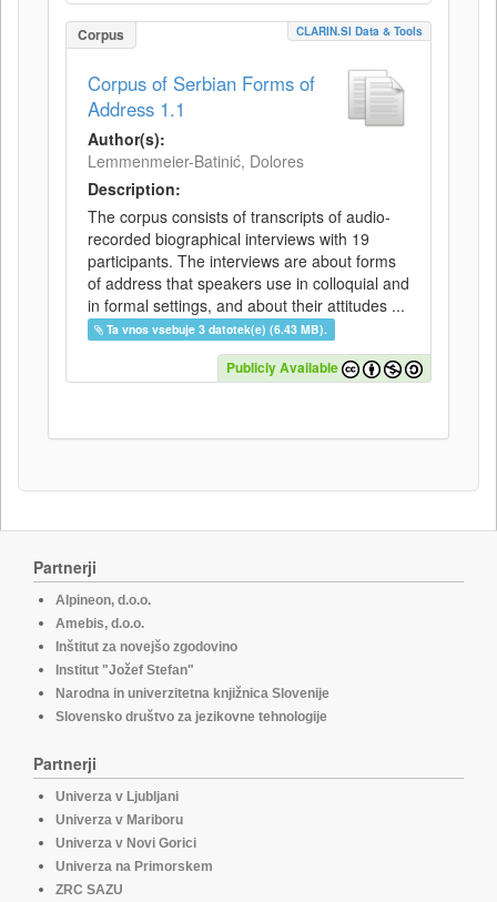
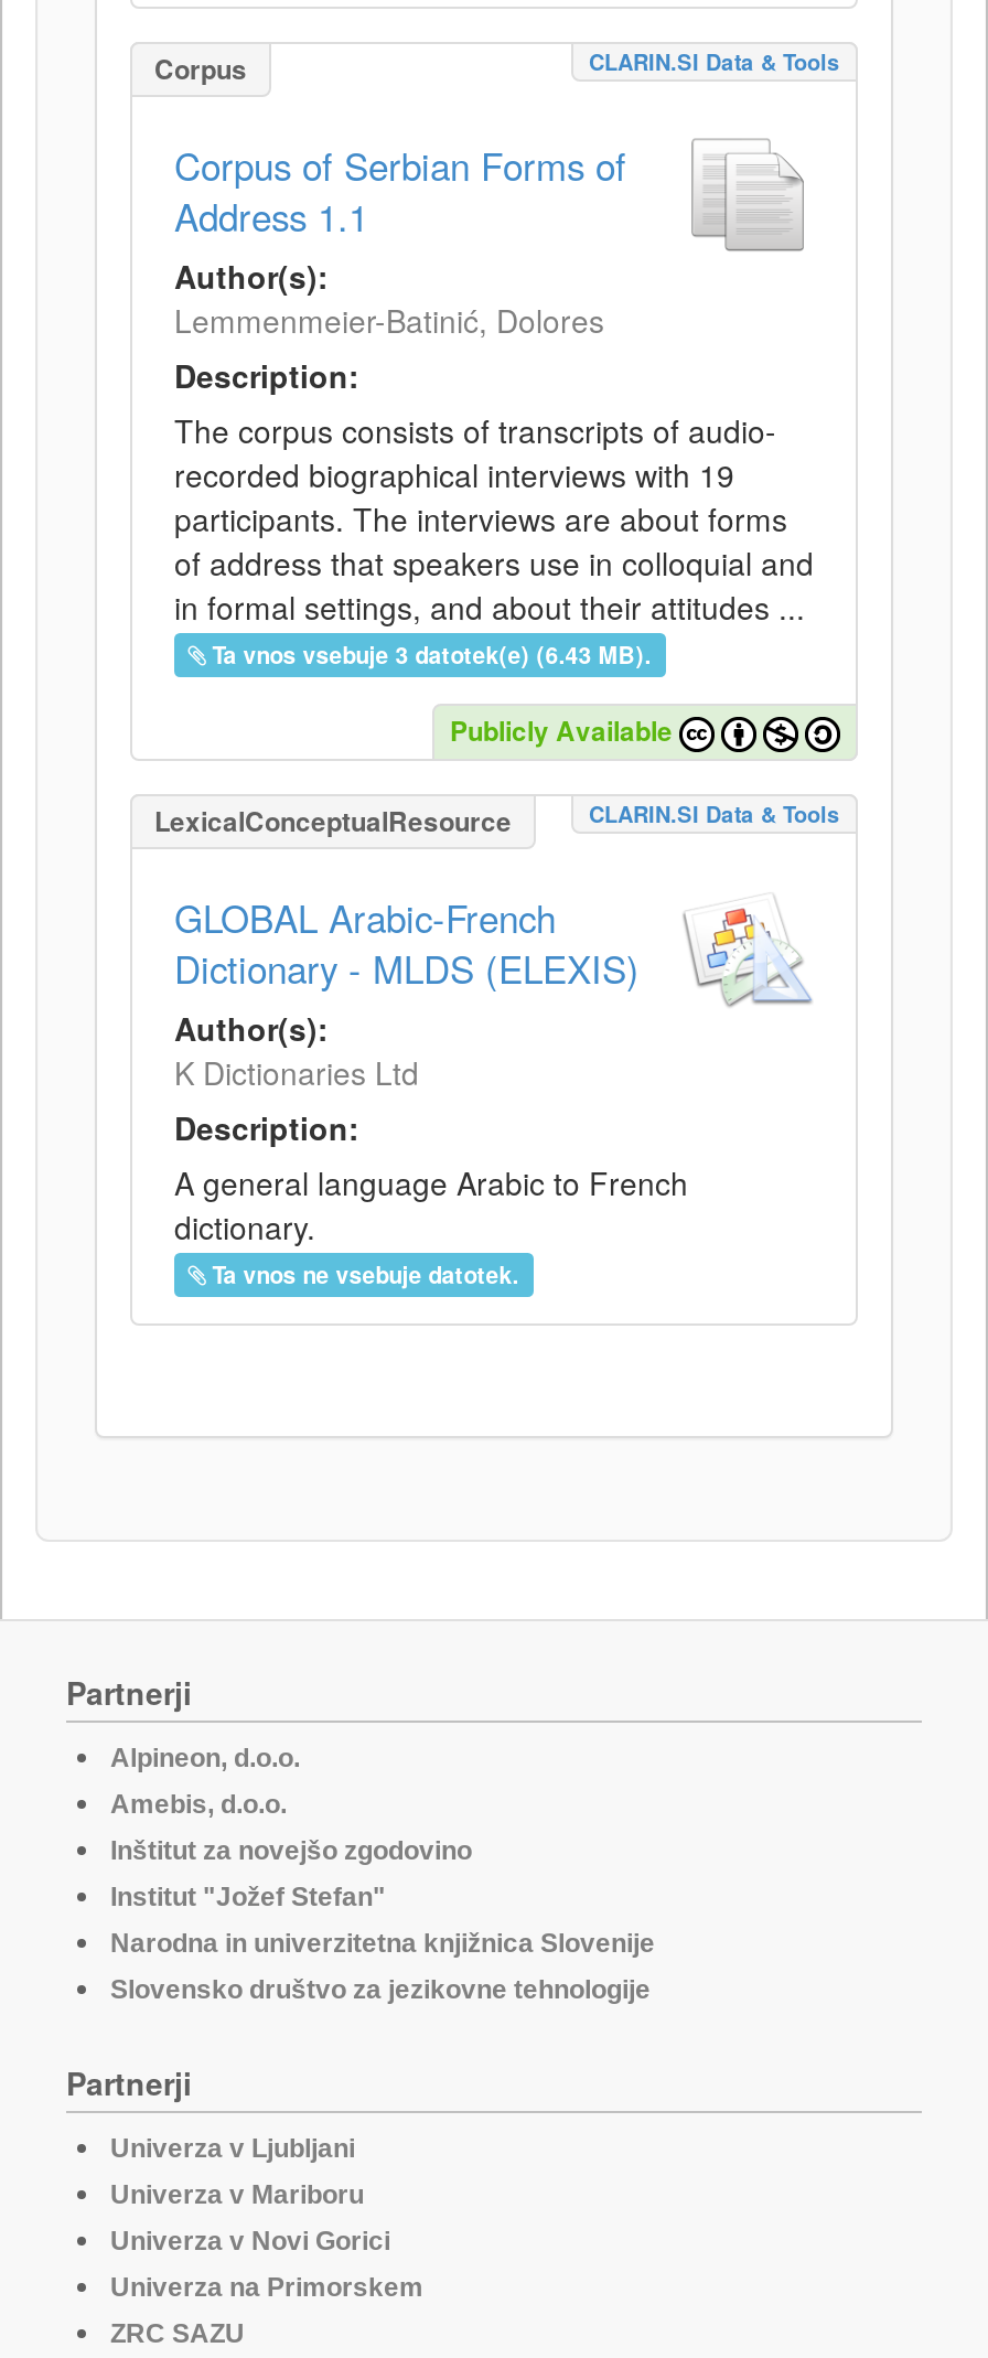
none -> [148,798,840,1290] [image] | LexicalConceptualResource | CLARIN.SI Data & Tools | GLOBAL Arabic-French | Dictionary - MLDS (ELEXIS) | Author(s): | K Dictionaries Ltd | Description: | A general language Arabic to French | dictionary. | Ta vnos ne vsebuje datotek.

